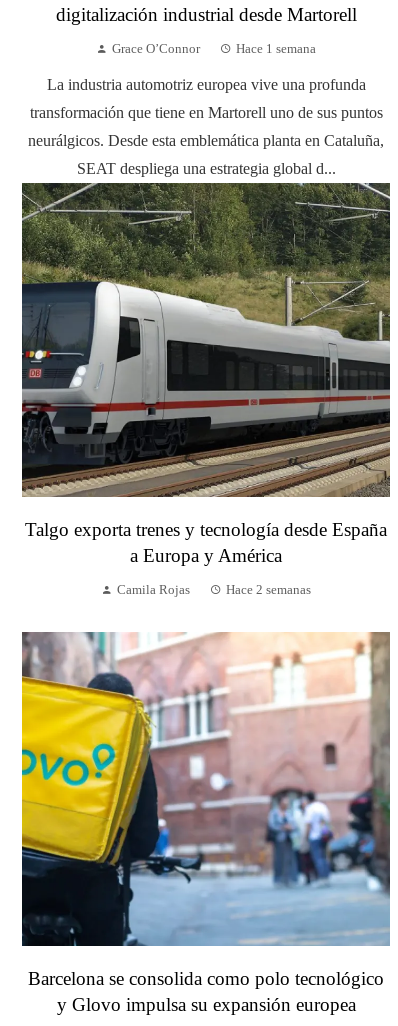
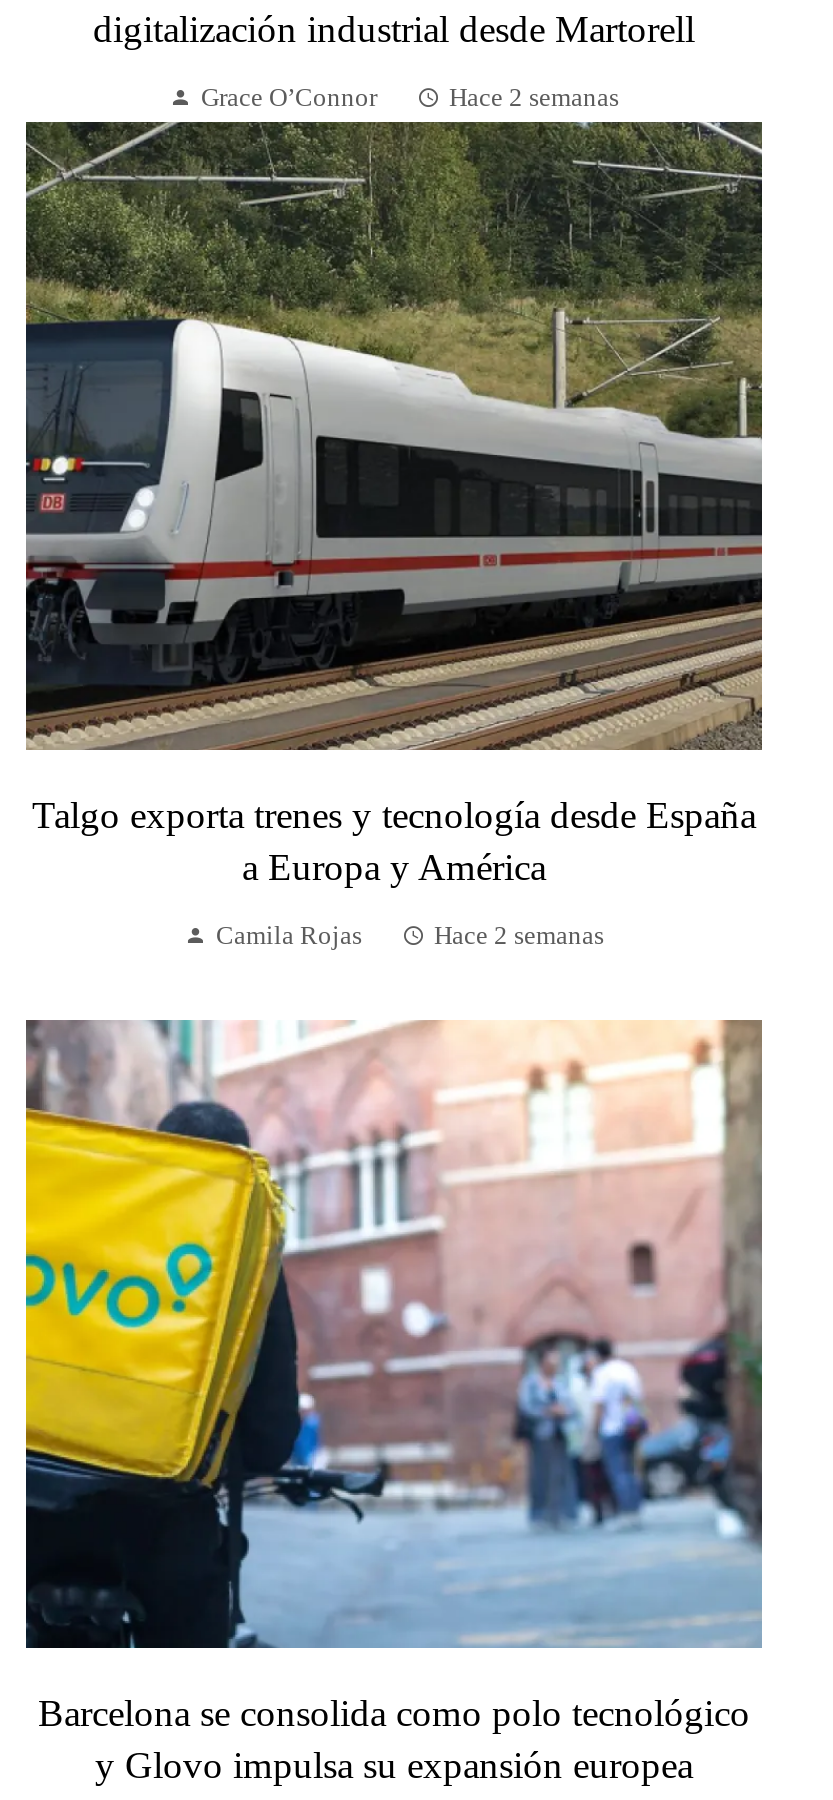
[28,42,384,177] Hace 1 semana | La industria automotriz europea vive una profunda | transformación que tiene en Martorell uno de sus puntos | neurálgicos. Desde esta emblemática planta en Cataluña, | SEAT despliega una estrategia global d... -> [449,85,619,113] Hace 2 semanas

